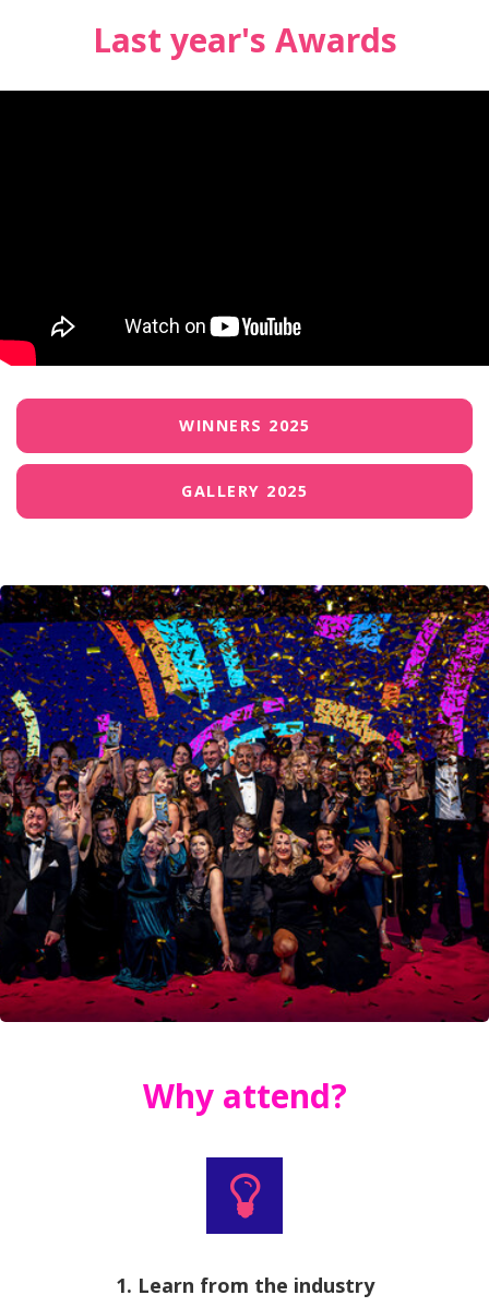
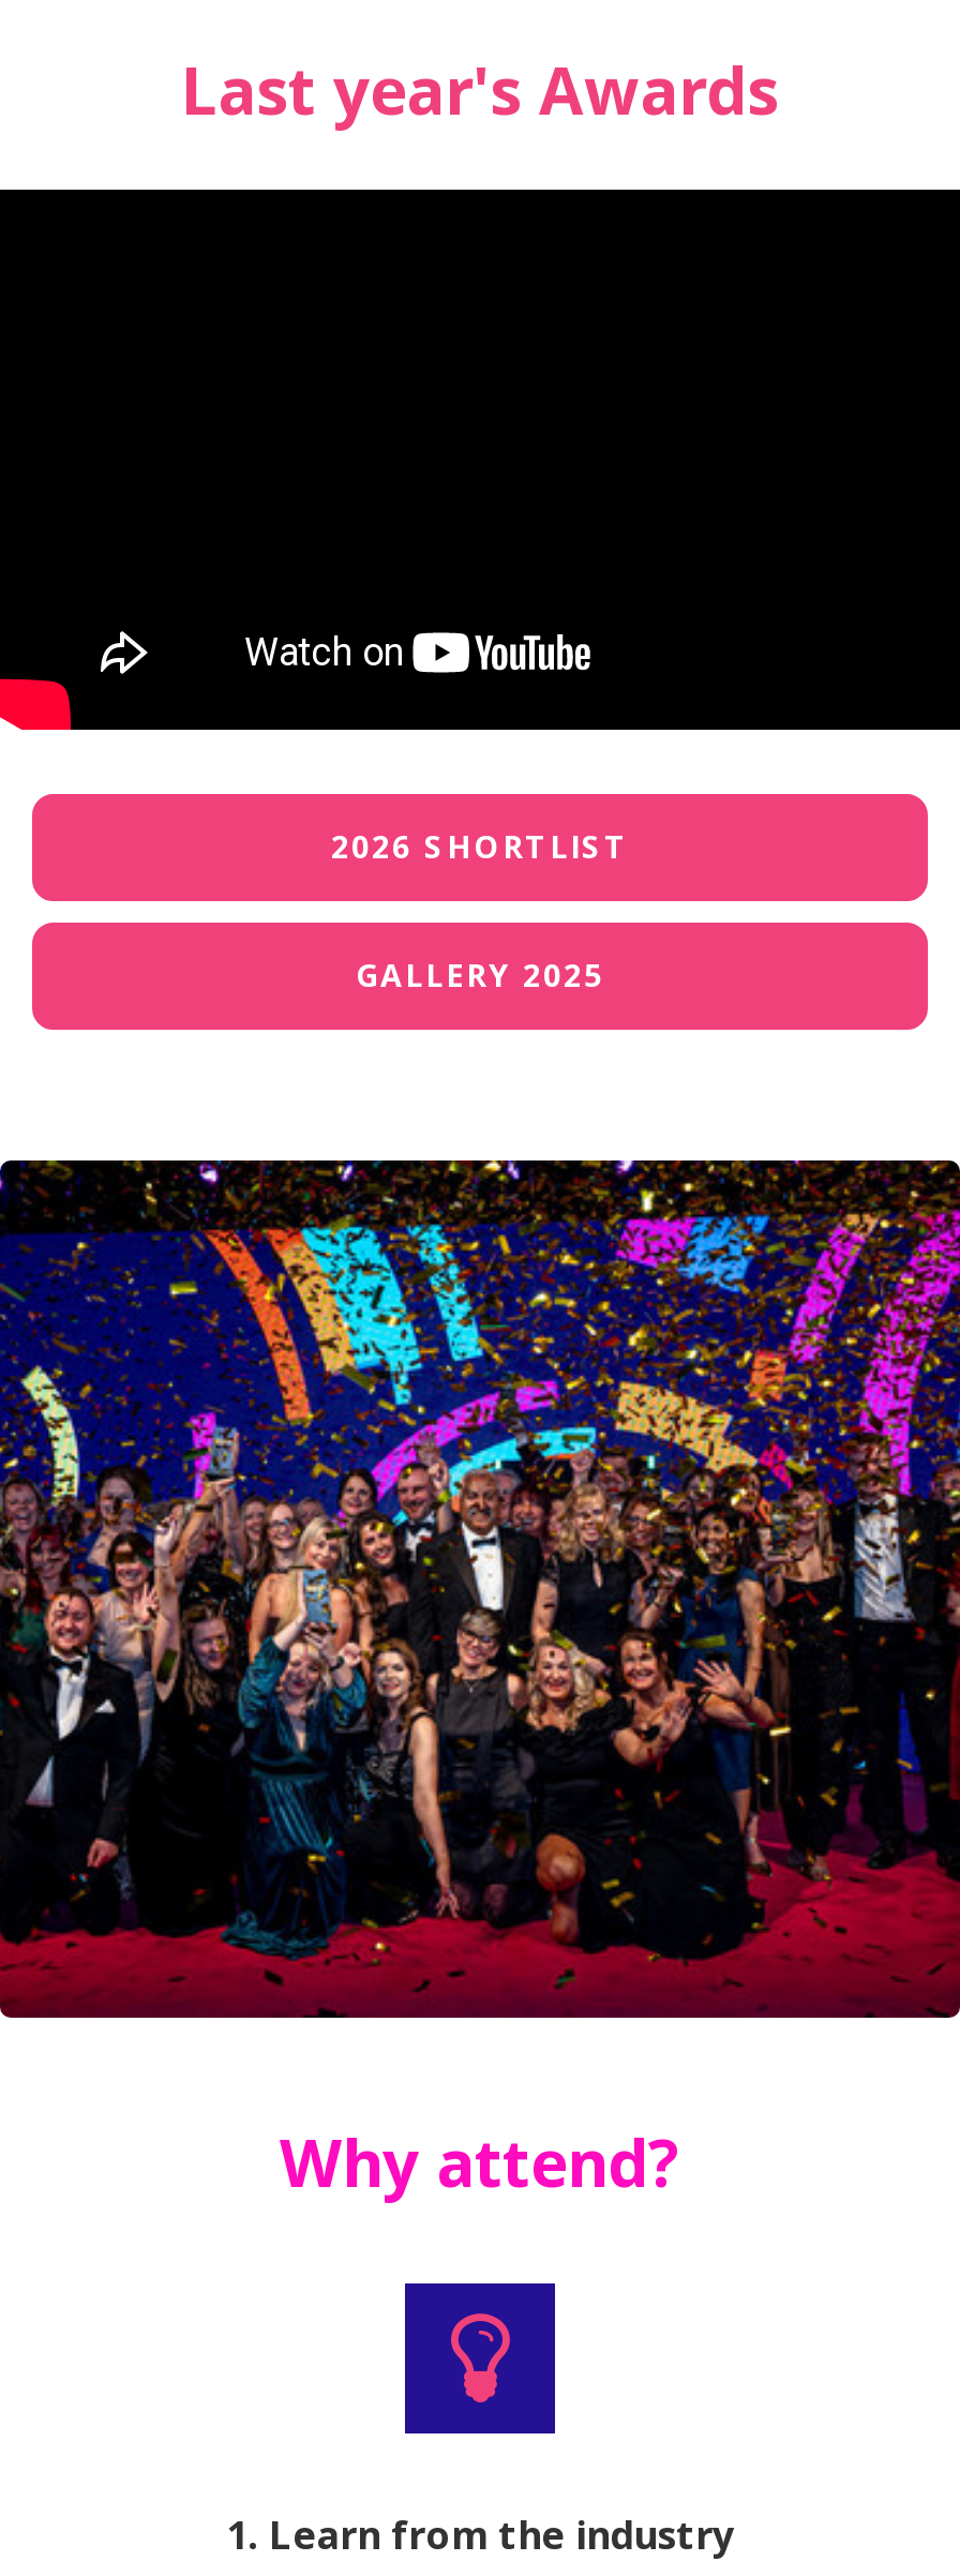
[179,415,310,436] WINNERS 2025 -> [331,826,629,867] 2026 SHORTLIST

